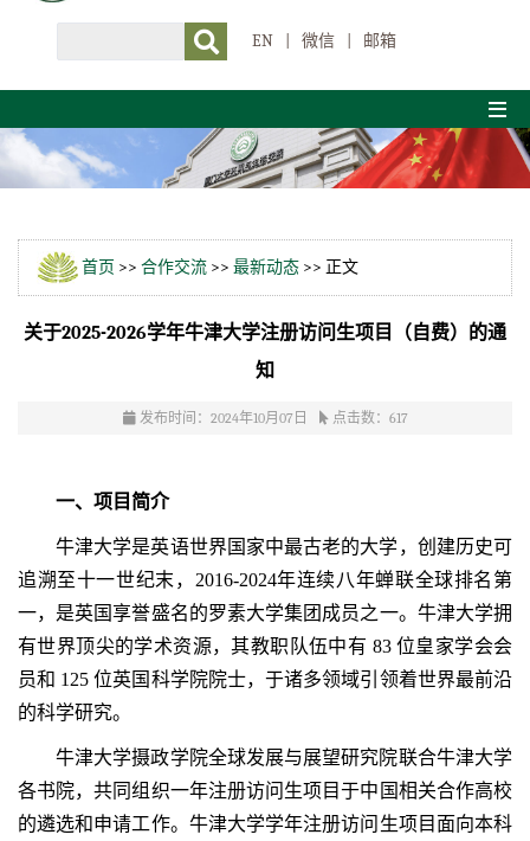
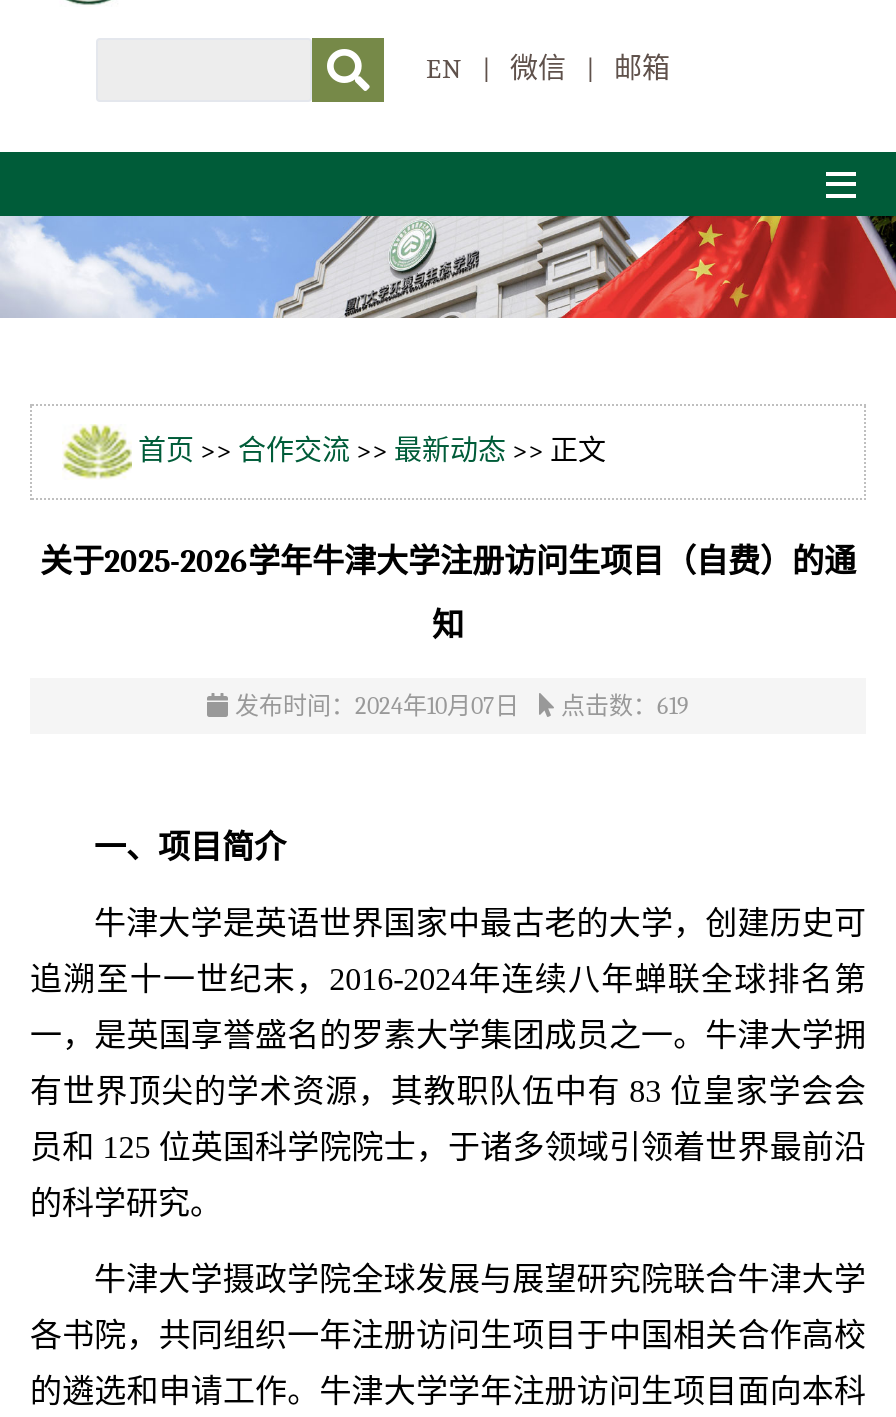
[135,409,408,426] 发布时间：2024年10月07日 点击数：617 -> [229,691,689,719] 发布时间：2024年10月07日 点击数：619

